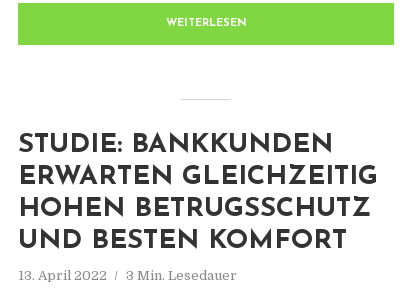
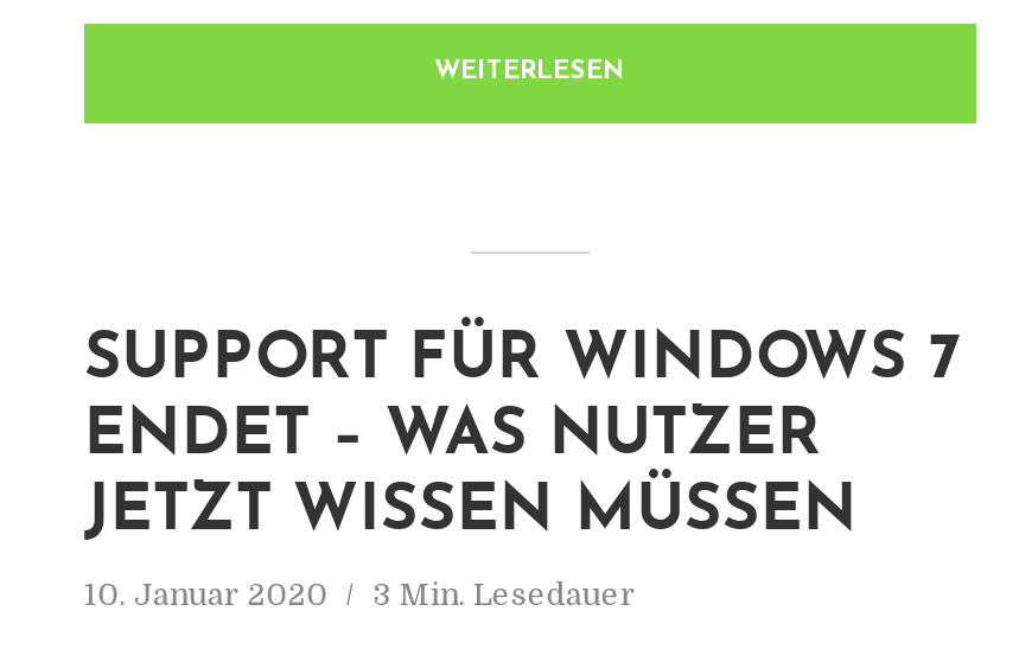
[18,132,378,255] STUDIE: BANKKUNDEN | ERWARTEN GLEICHZEITIG | HOHEN BETRUGSSCHUTZ | UND BESTEN KOMFORT -> [84,330,962,546] SUPPORT FÜR WINDOWS 7 | ENDET – WAS NUTZER | JETZT WISSEN MÜSSEN
[18,268,237,283] 13. April 2022 3 Min. Lesedauer -> [84,577,637,612] 10. Januar 2020 3 Min. Lesedauer

